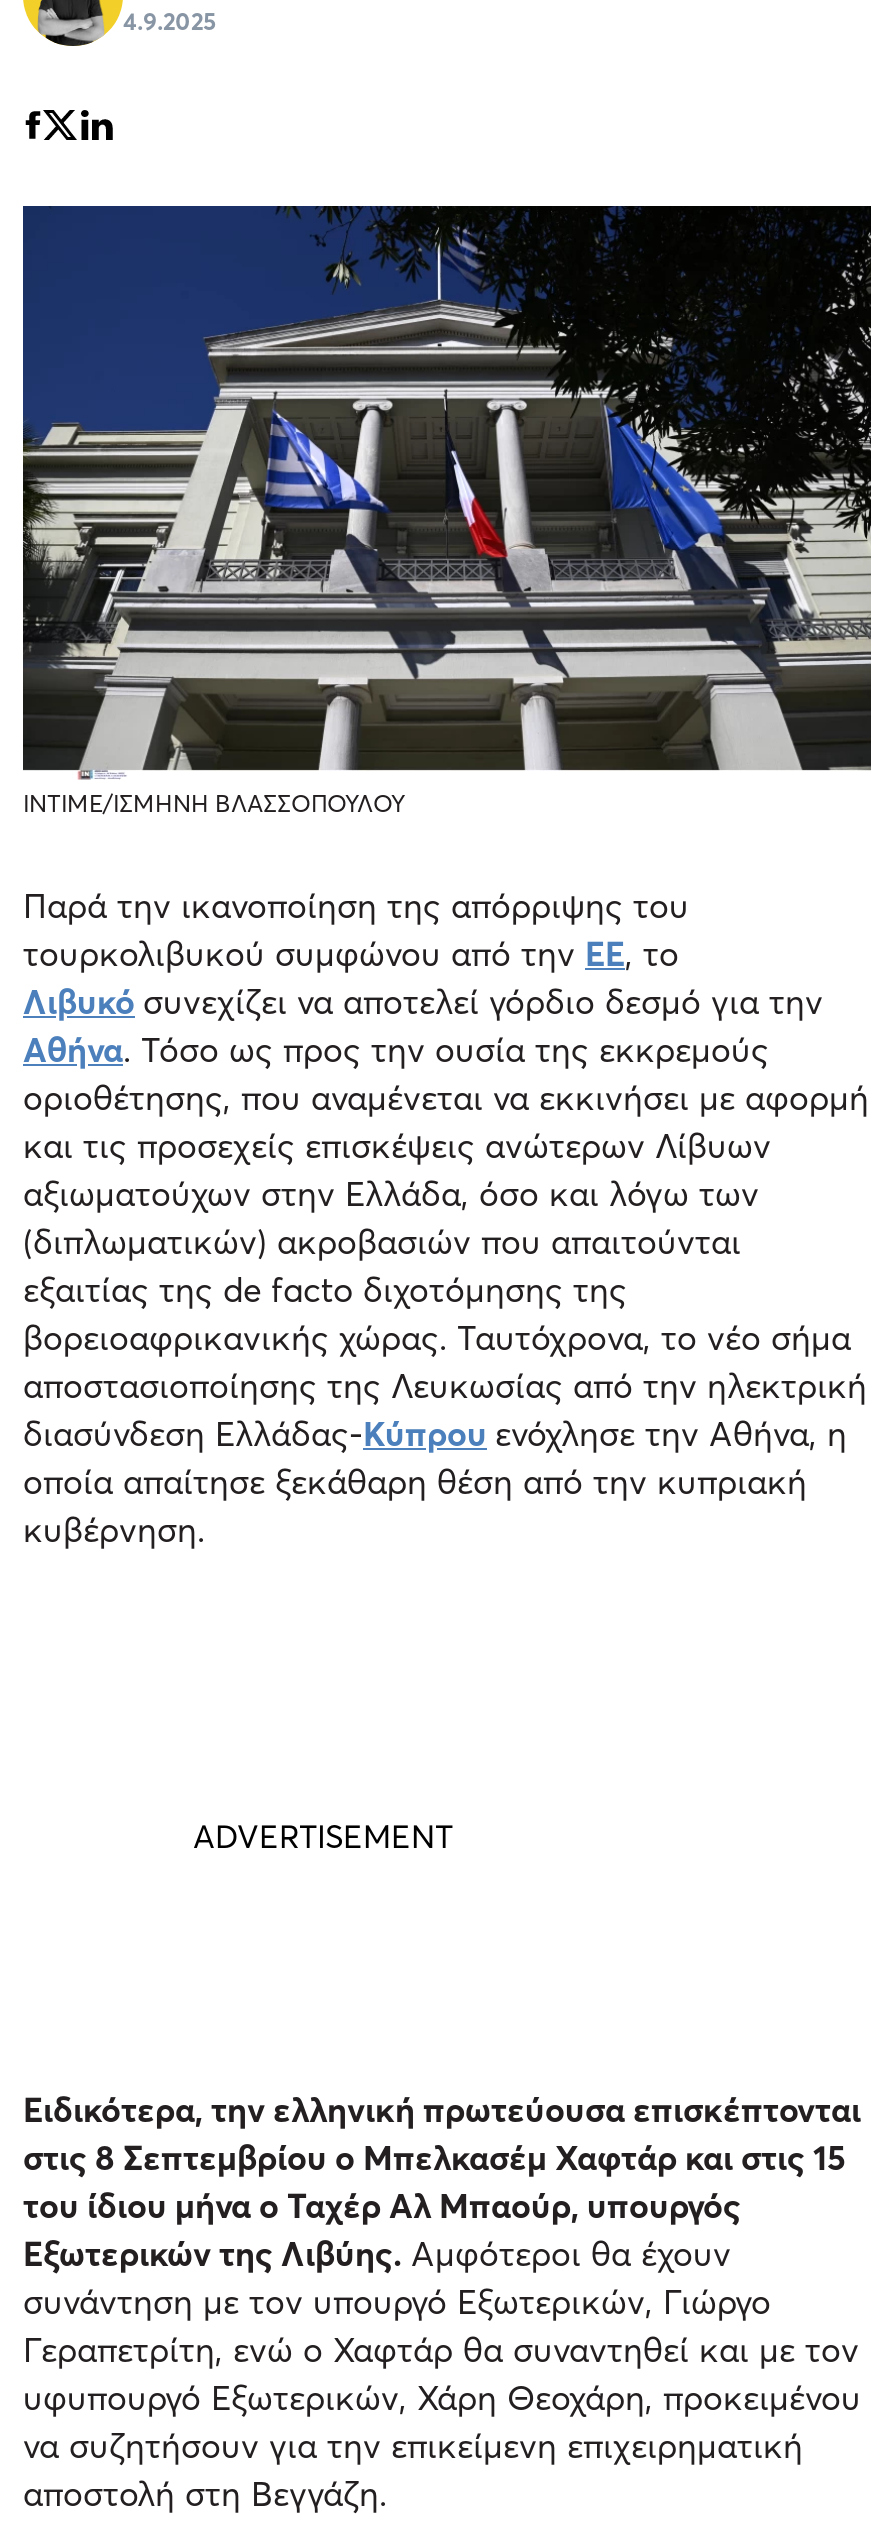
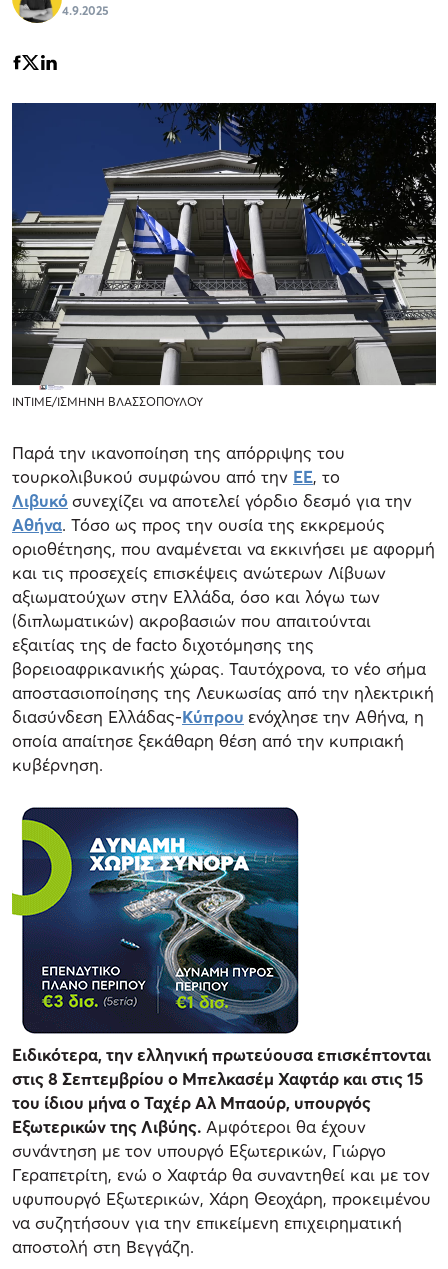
none -> [11,806,299,1035] [image]

